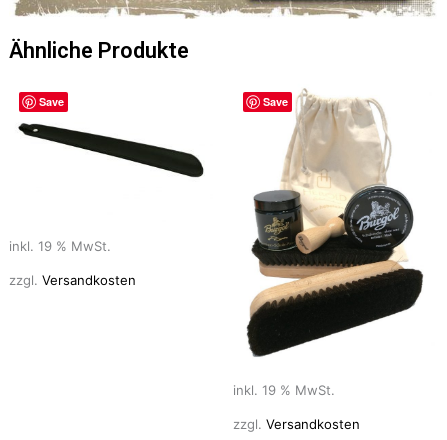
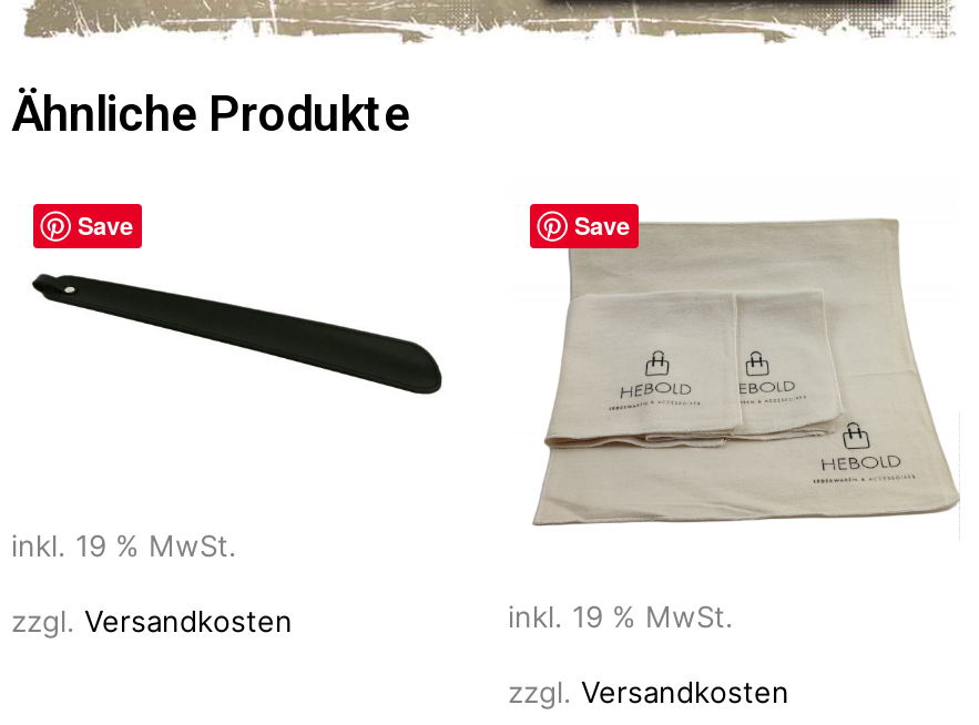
[245,88,436,358] [image] -> [532,197,960,543] [image]

